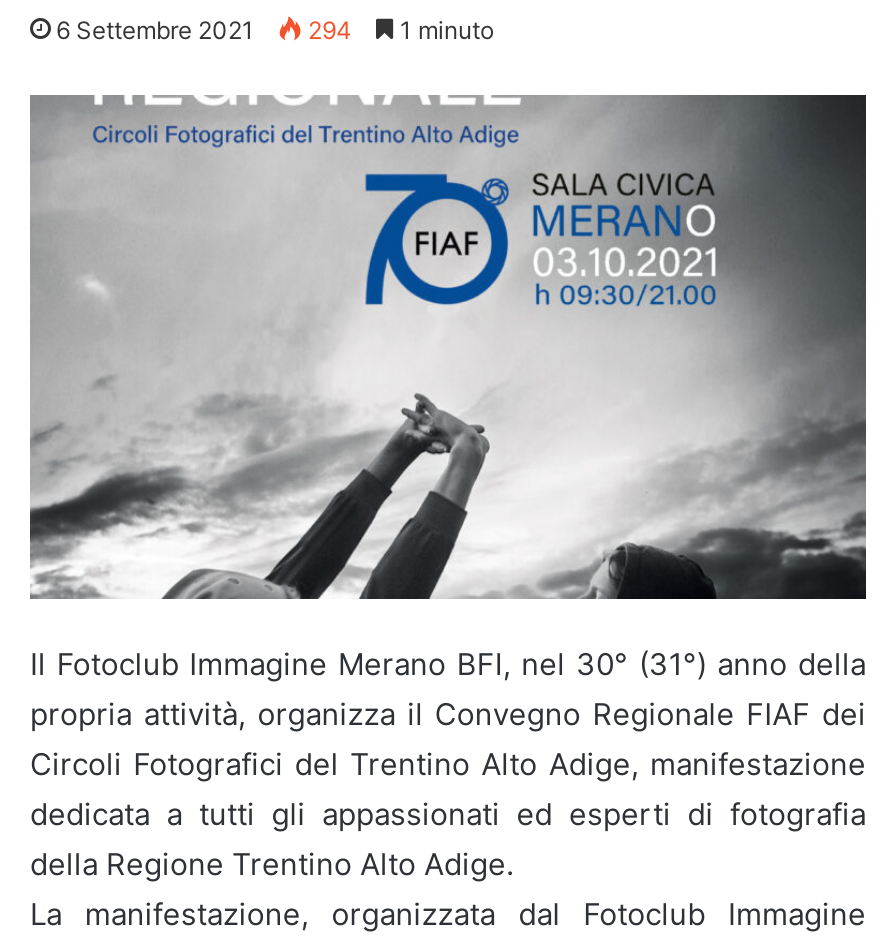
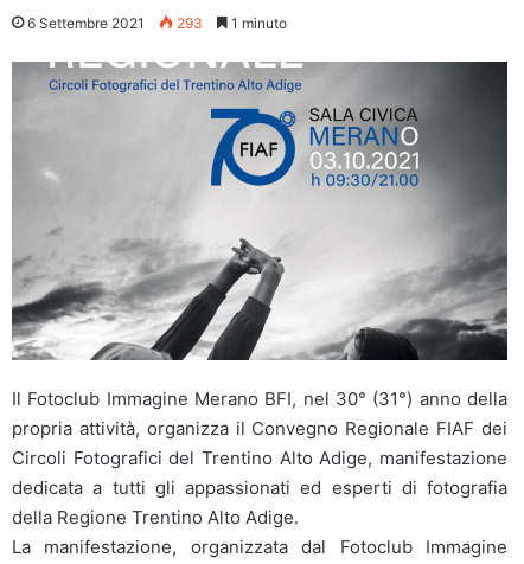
[56,16,494,46] 6 Settembre 2021 294 1 minuto -> [27,15,287,33] 6 Settembre 2021 293 1 minuto

